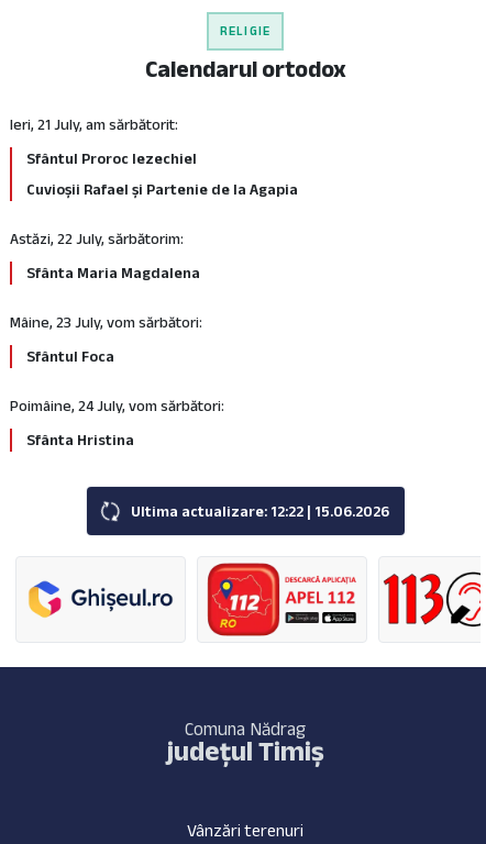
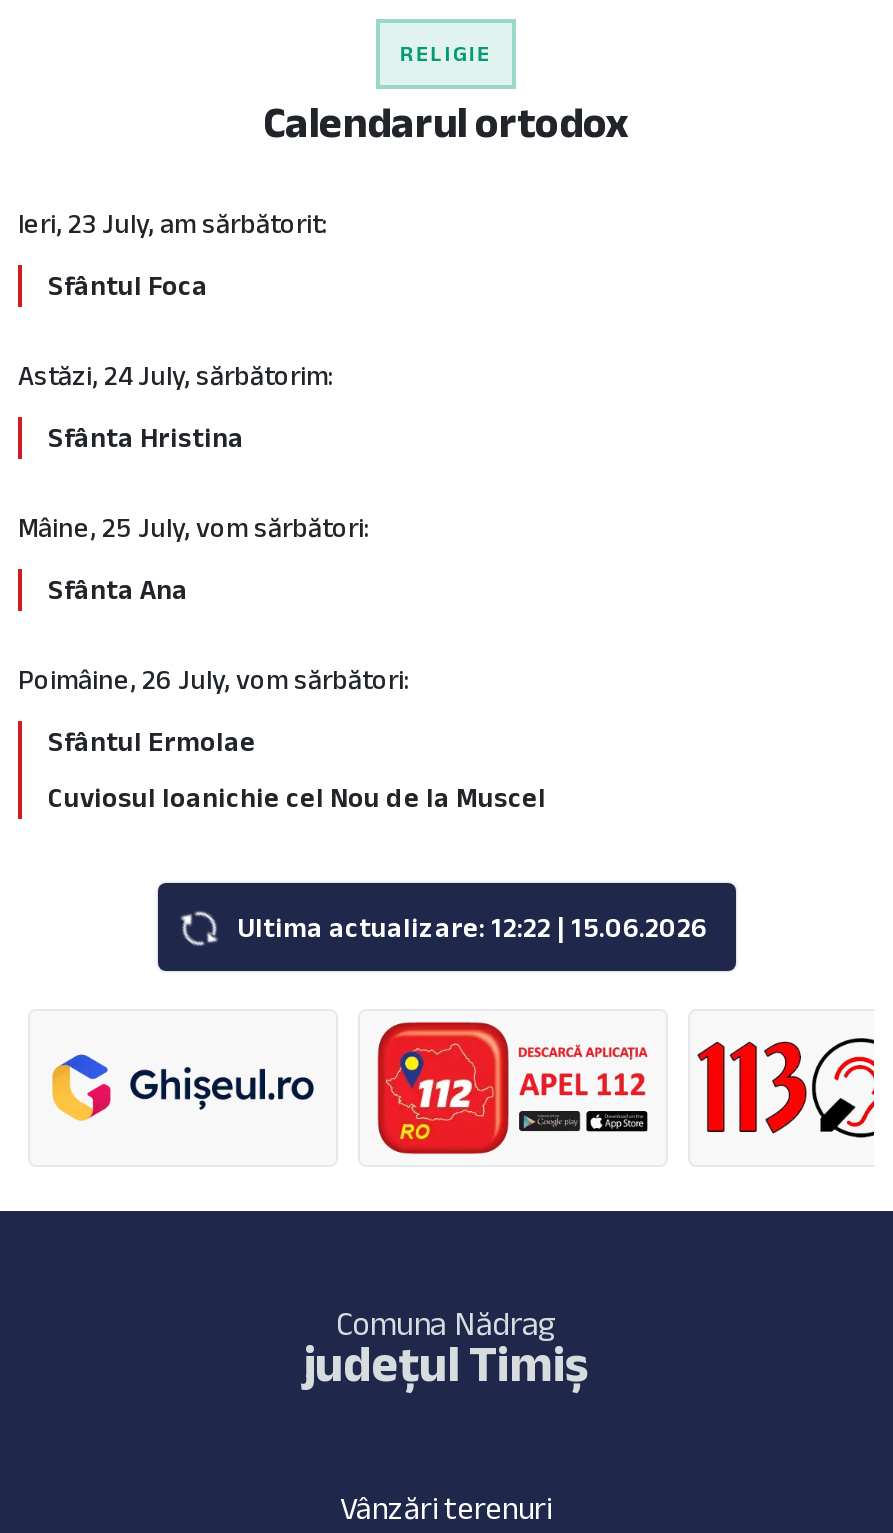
[10,115,298,331] Ieri, 21 July, am sărbătorit: | Sfântul Proroc Iezechiel | Cuvioșii Rafael și Partenie de la Agapia | Astăzi, 22 July, sărbătorim: | Sfânta Maria Magdalena | Mâine, 23 July, vom sărbători: -> [18,207,328,239] Ieri, 23 July, am sărbătorit:
moved [26,347,114,365] -> [48,269,208,301]: Sfântul Foca
[10,397,224,414] Poimâine, 24 July, vom sărbători: -> [18,359,334,391] Astăzi, 24 July, sărbătorim:
moved [26,431,134,448] -> [48,421,244,453]: Sfânta Hristina
none -> [18,511,546,813] Mâine, 25 July, vom sărbători: | Sfânta Ana | Poimâine, 26 July, vom sărbători: | Sfântul Ermolae | Cuviosul Ioanichie cel Nou de la Muscel

